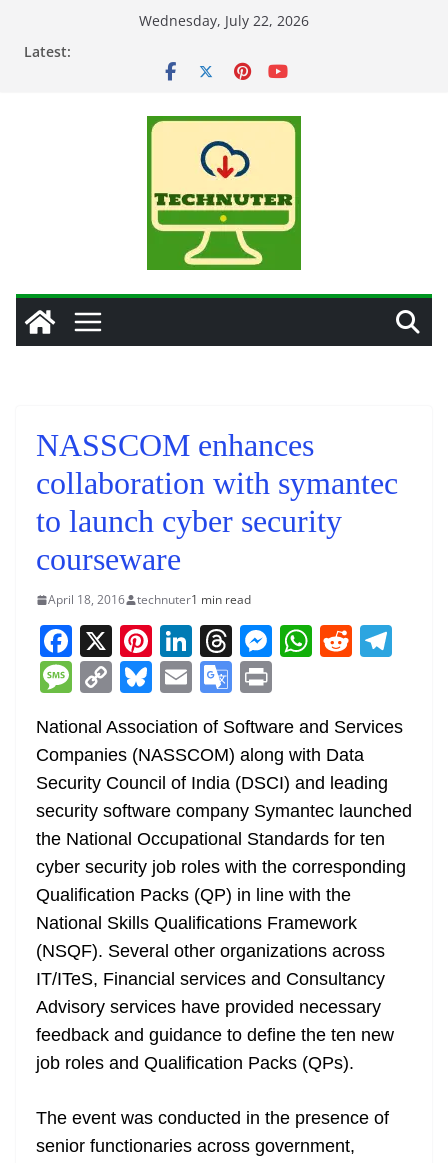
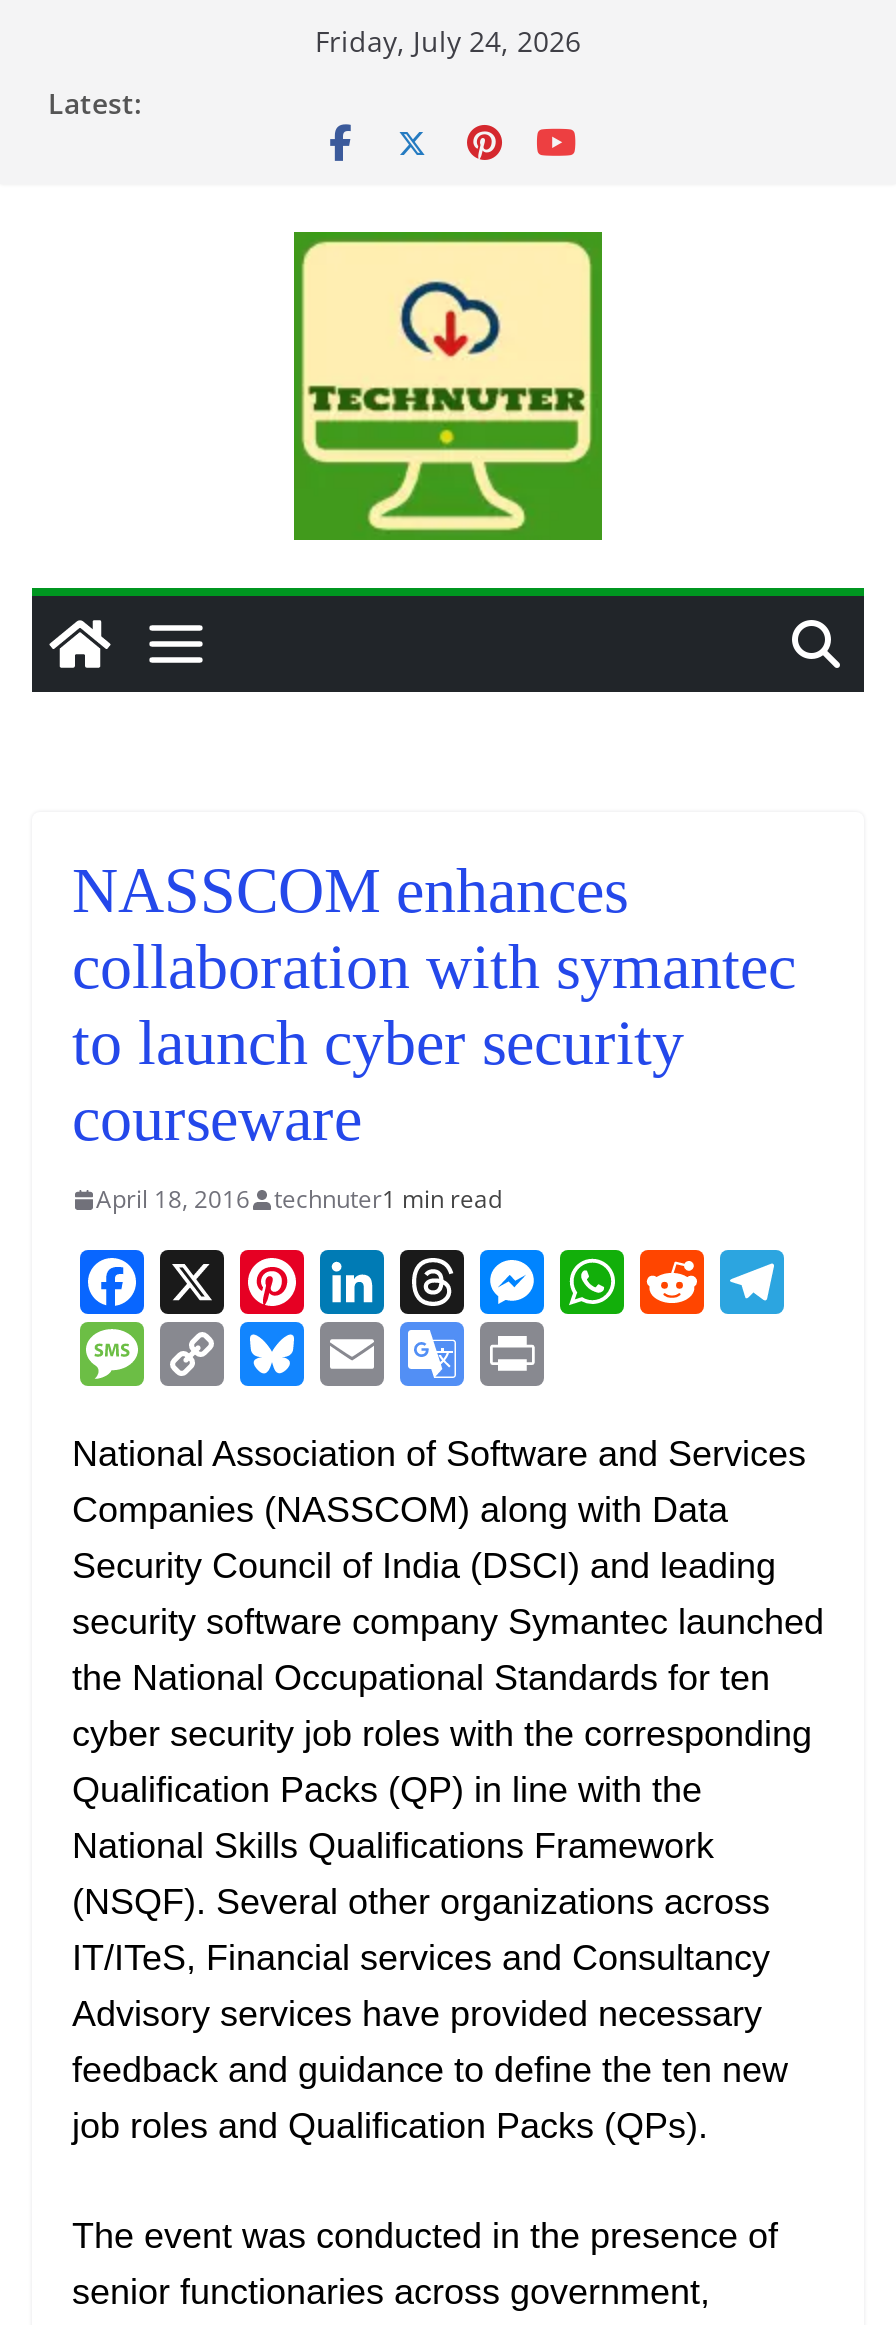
[139,11,309,30] Wednesday, July 22, 2026 -> [315,22,581,60] Friday, July 24, 2026

